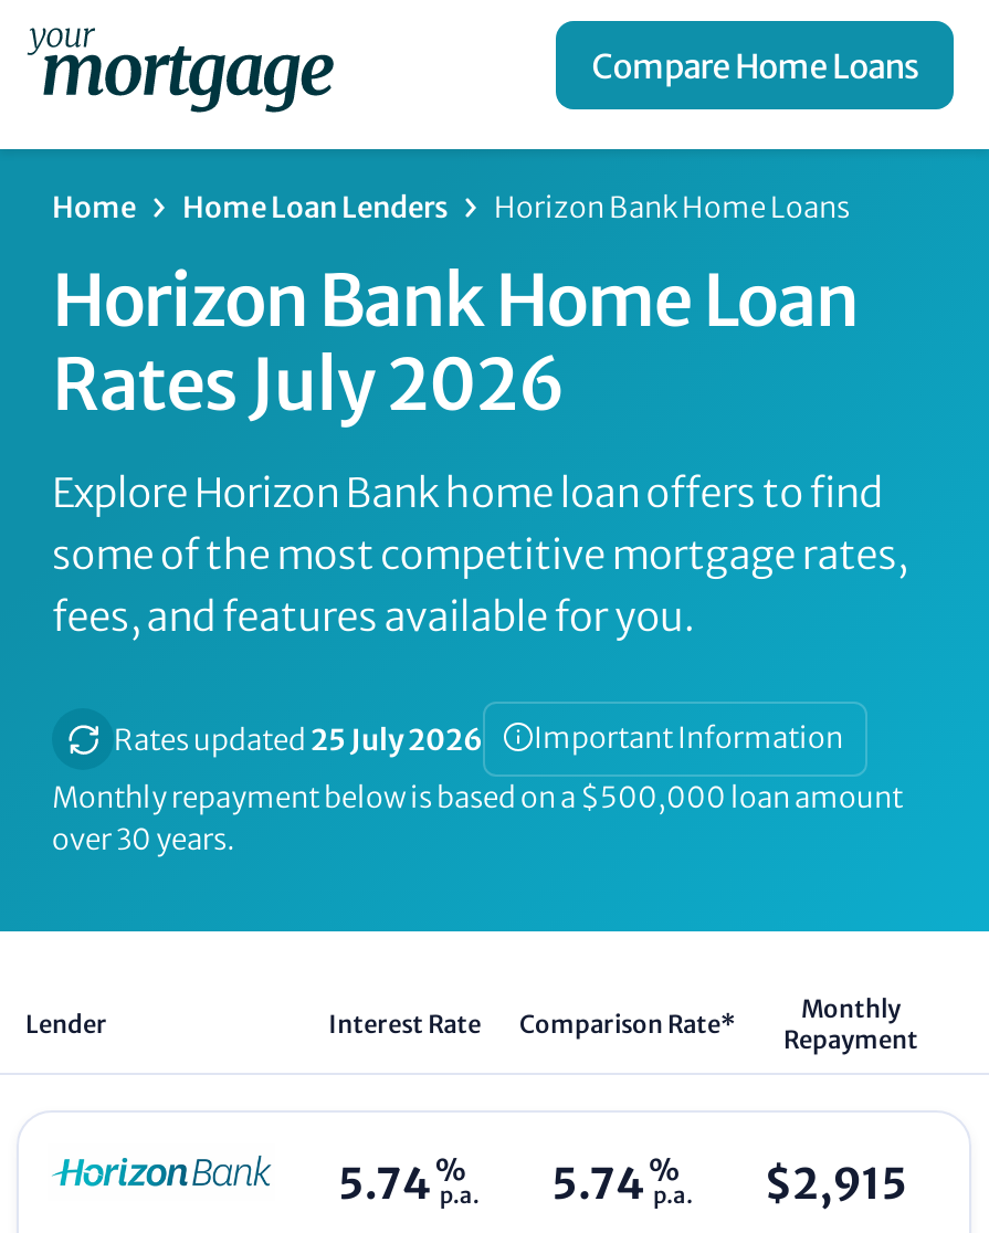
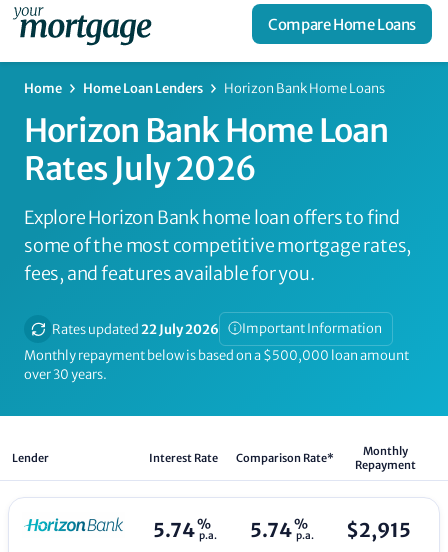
[114,720,483,758] Rates updated 25 July 2026 -> [52,320,219,337] Rates updated 22 July 2026

